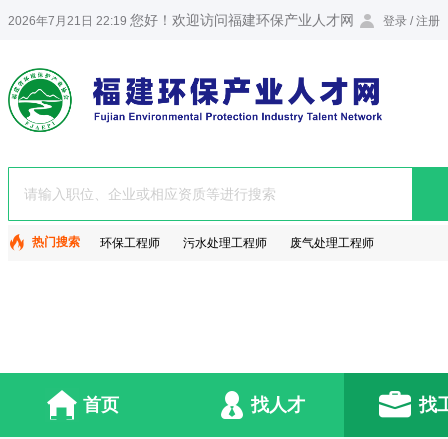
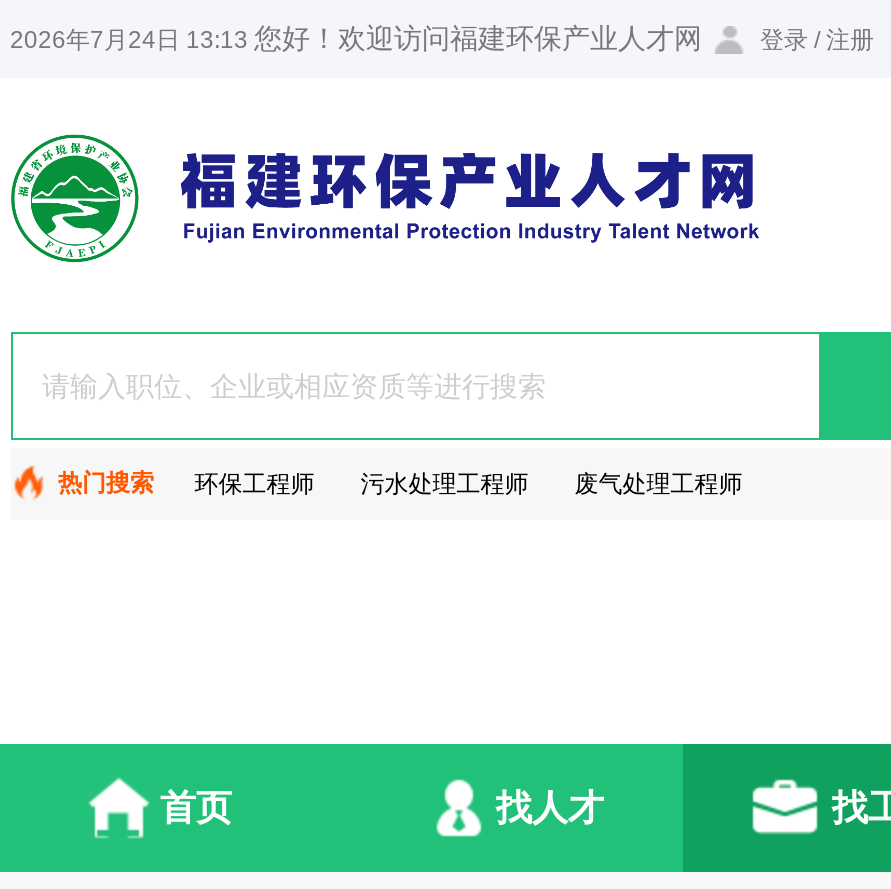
[7,12,353,28] 2026年7月21日 22:19 您好！欢迎访问福建环保产业人才网 -> [10,22,702,54] 2026年7月24日 13:13 您好！欢迎访问福建环保产业人才网

